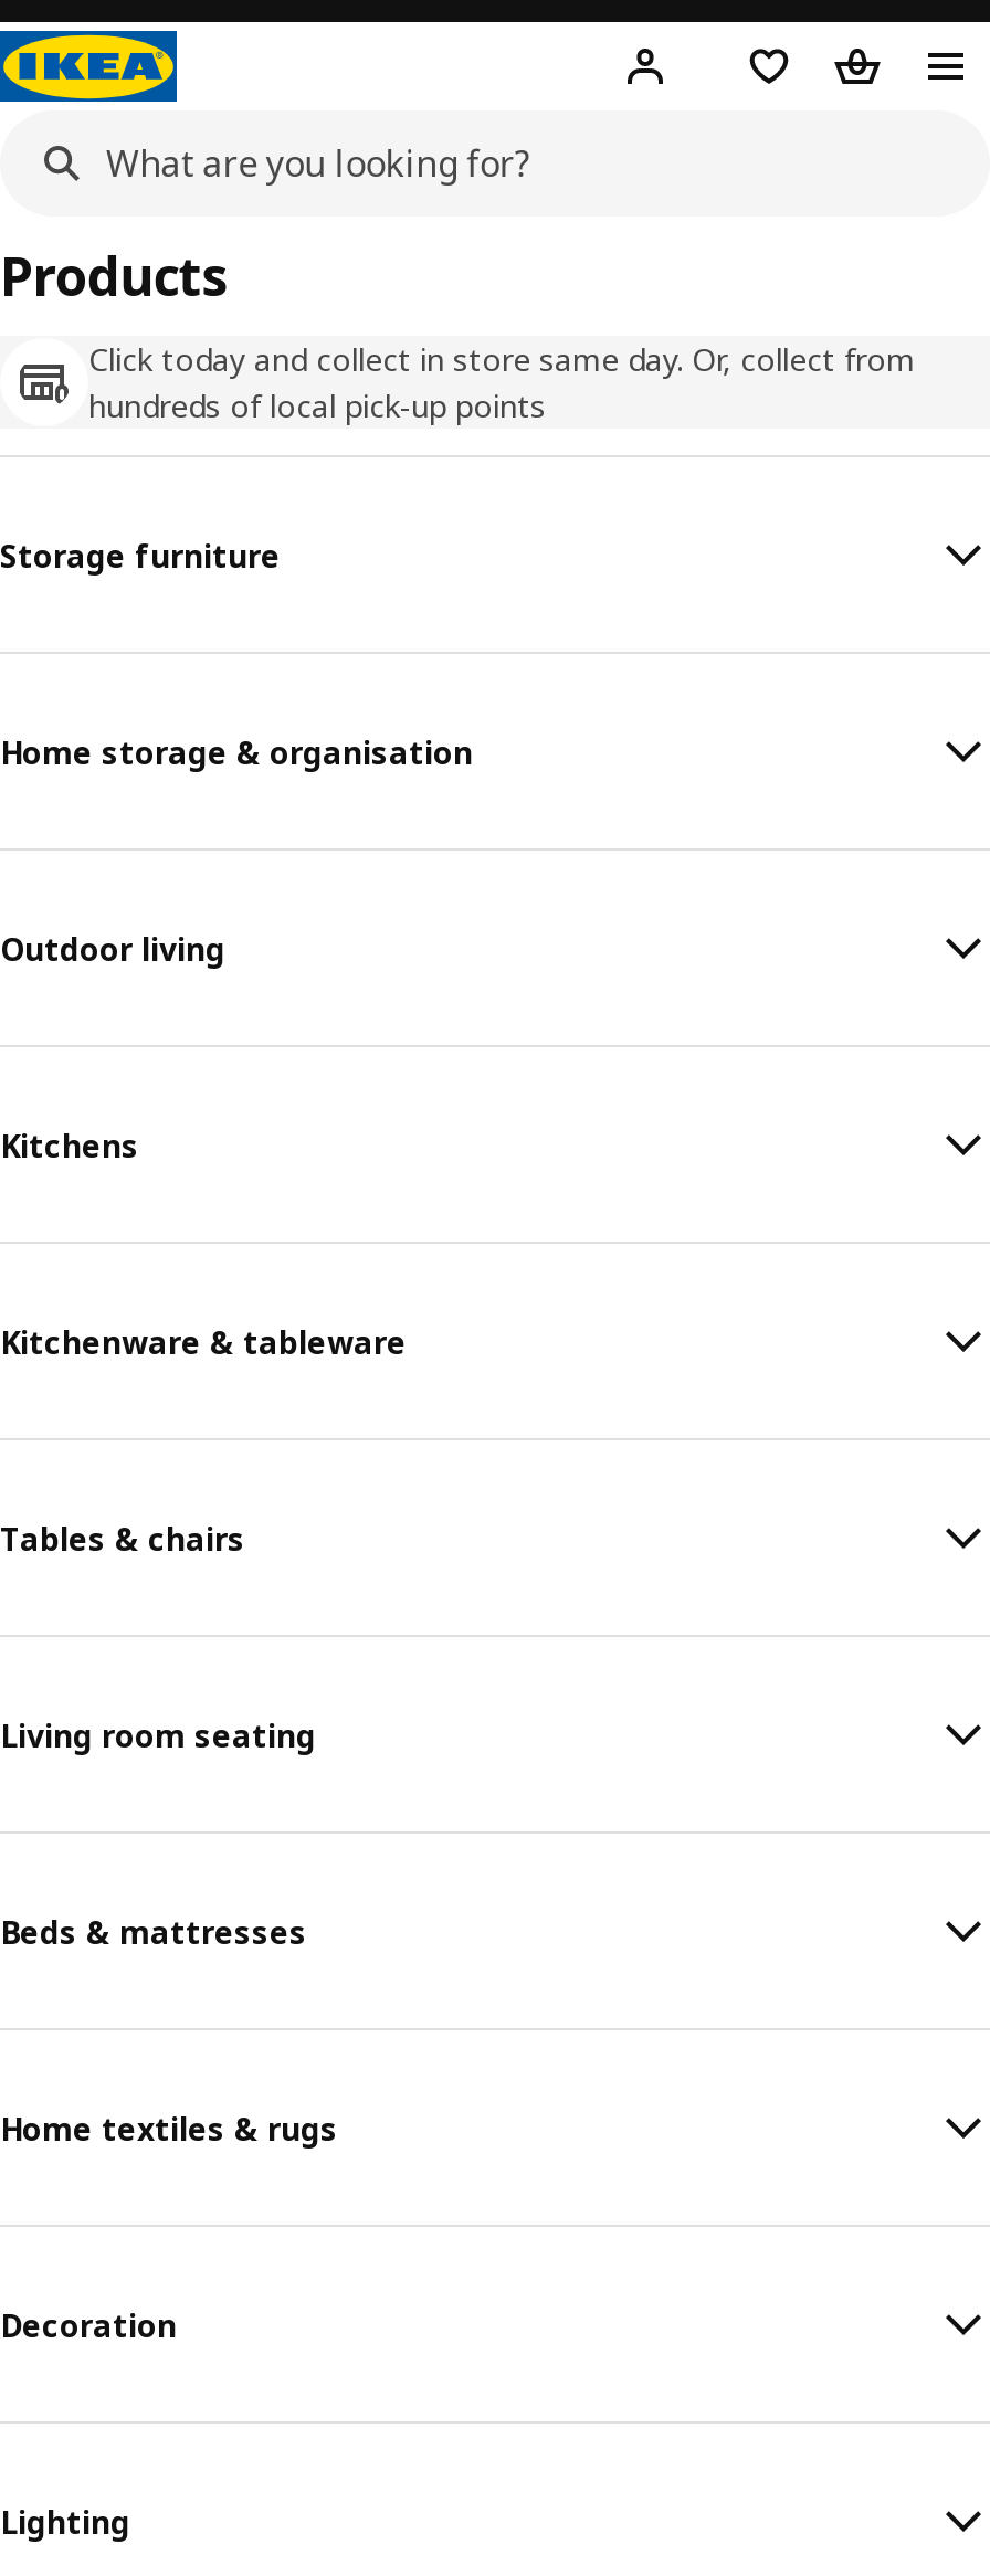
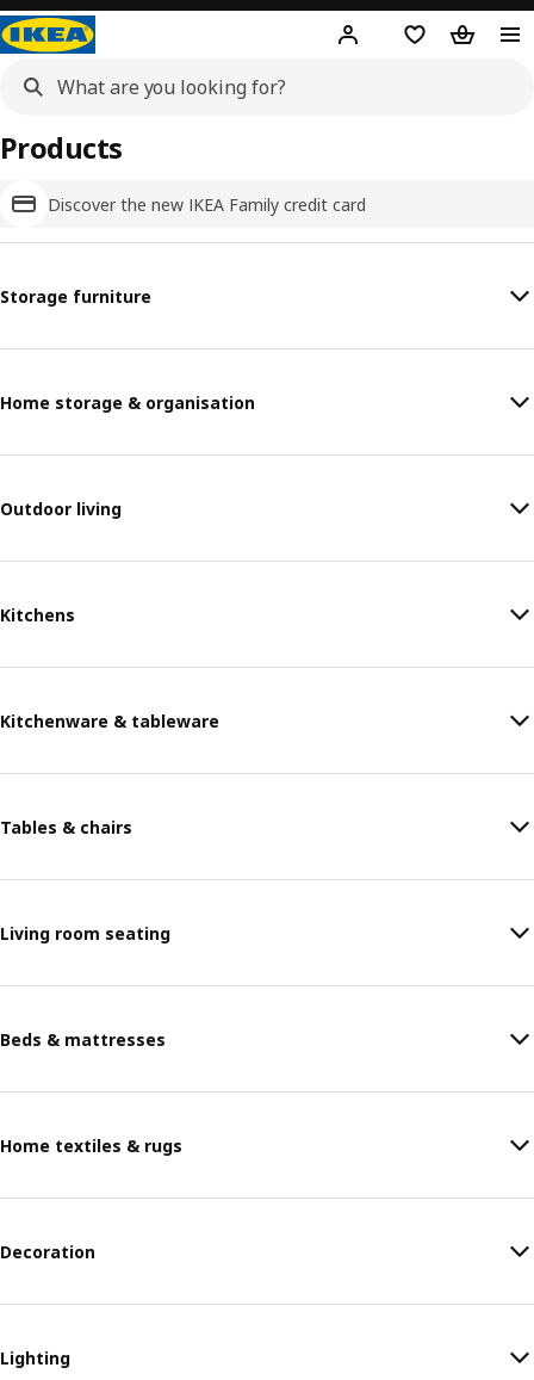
[88,338,915,426] Click today and collect in store same day. Or, collect from | hundreds of local pick-up points -> [48,193,366,215] Discover the new IKEA Family credit card

